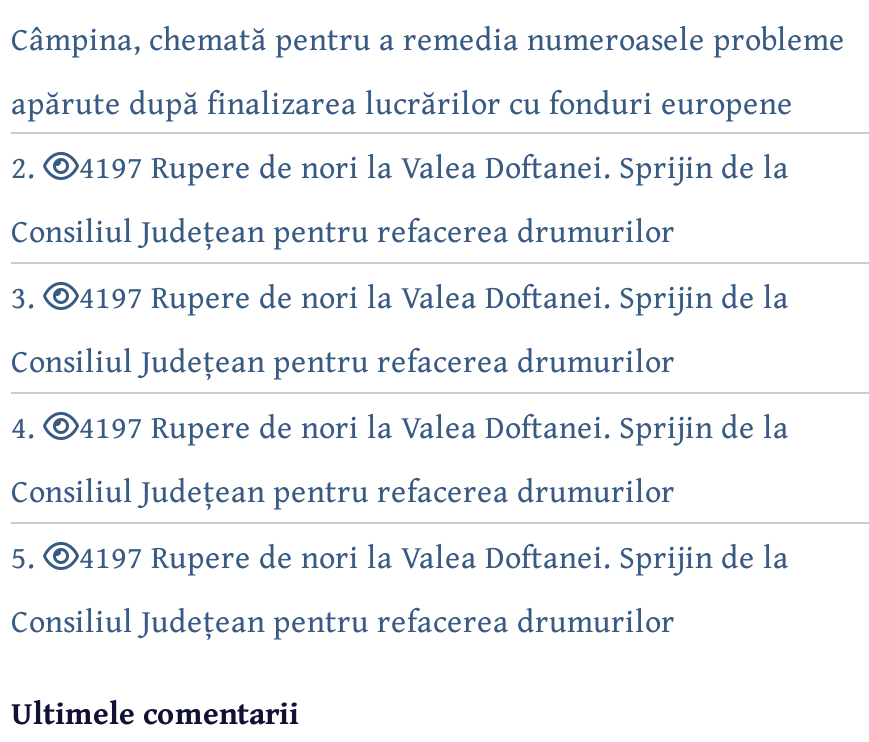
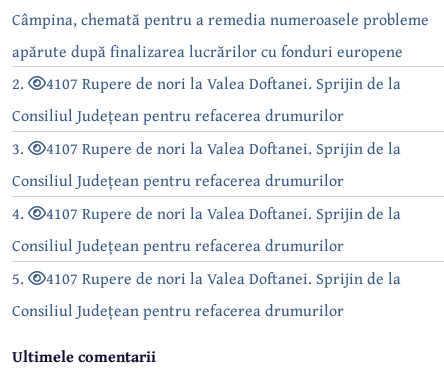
[79,141,789,189] 4197 Rupere de nori la Valea Doftanei. Sprijin de la -> [46,70,401,94] 4107 Rupere de nori la Valea Doftanei. Sprijin de la
[79,271,789,319] 4197 Rupere de nori la Valea Doftanei. Sprijin de la -> [46,135,401,159] 4107 Rupere de nori la Valea Doftanei. Sprijin de la
[79,401,789,449] 4197 Rupere de nori la Valea Doftanei. Sprijin de la -> [46,200,401,224] 4107 Rupere de nori la Valea Doftanei. Sprijin de la
[79,531,789,579] 4197 Rupere de nori la Valea Doftanei. Sprijin de la -> [46,265,401,289] 4107 Rupere de nori la Valea Doftanei. Sprijin de la

